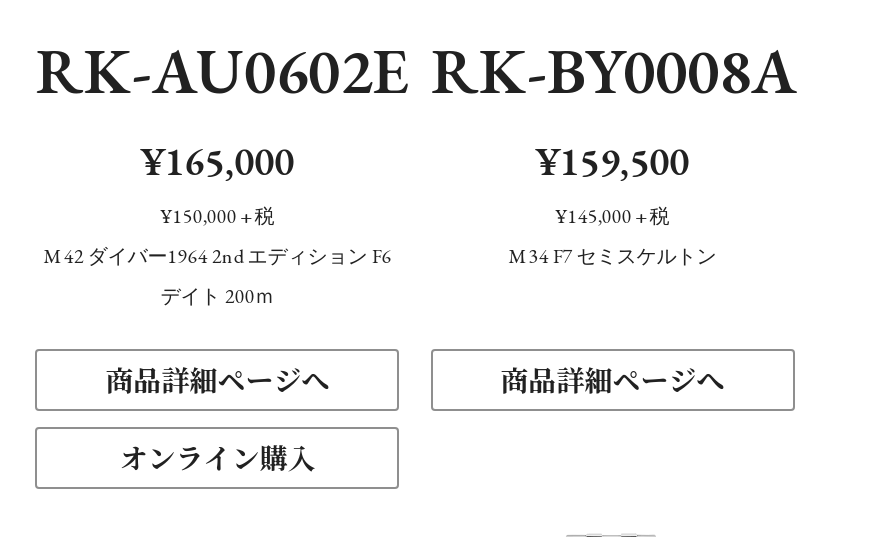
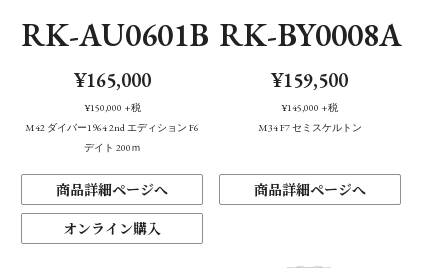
[36,28,797,112] RK-AU0602E RK-BY0008A -> [21,14,402,56] RK-AU0601B RK-BY0008A

